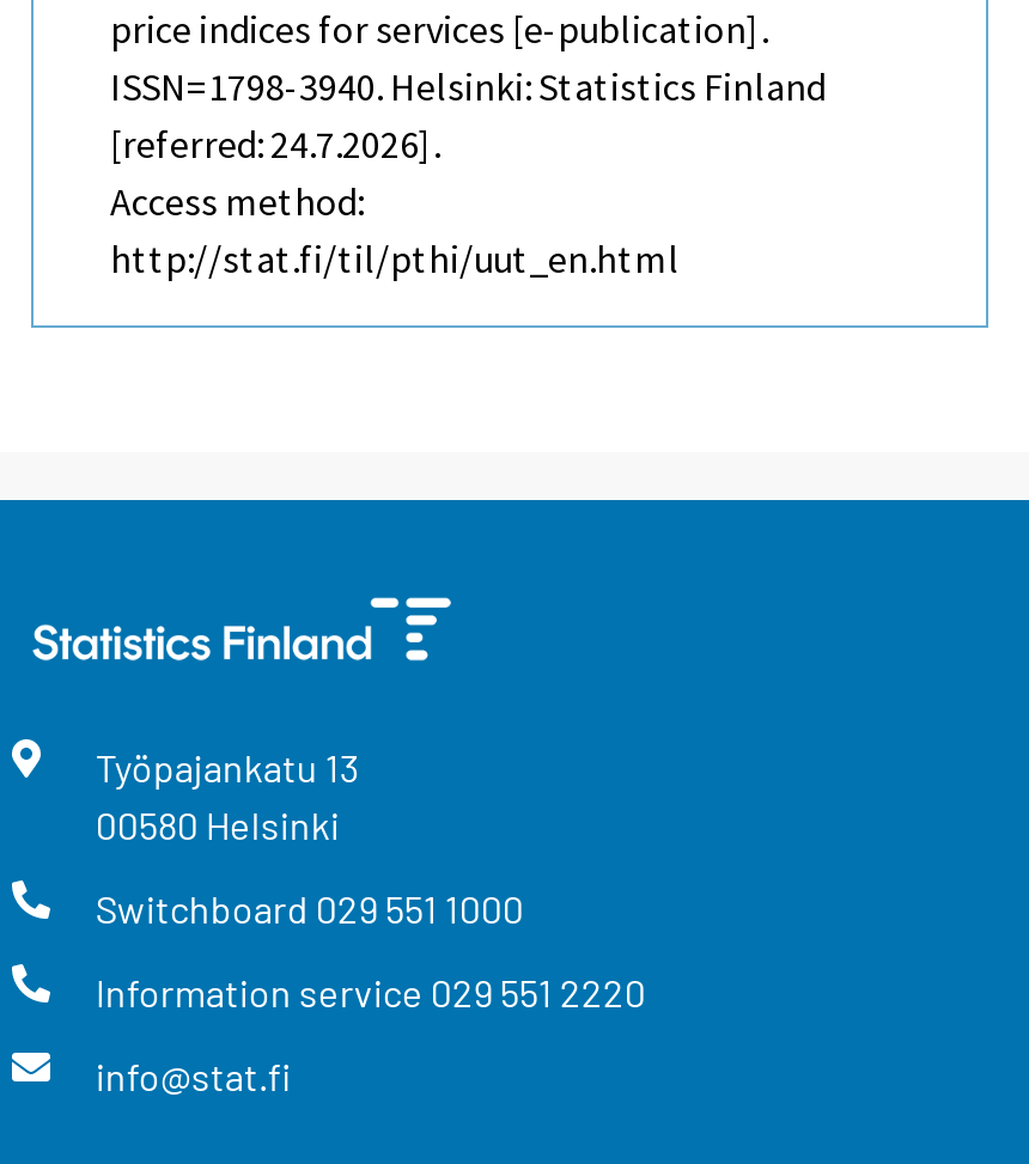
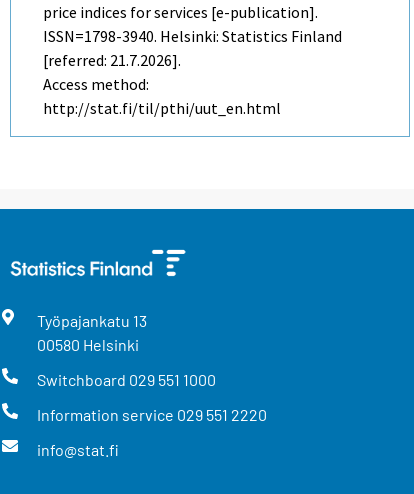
[110,119,440,167] [referred: 24.7.2026]. -> [43,50,181,70] [referred: 21.7.2026].

